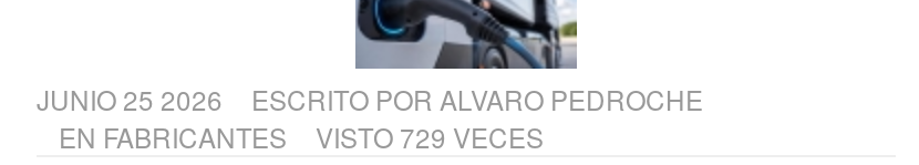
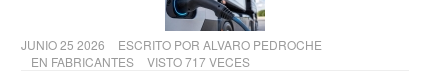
[59,118,544,155] EN FABRICANTES VISTO 729 VECES -> [31,53,250,70] EN FABRICANTES VISTO 717 VECES

